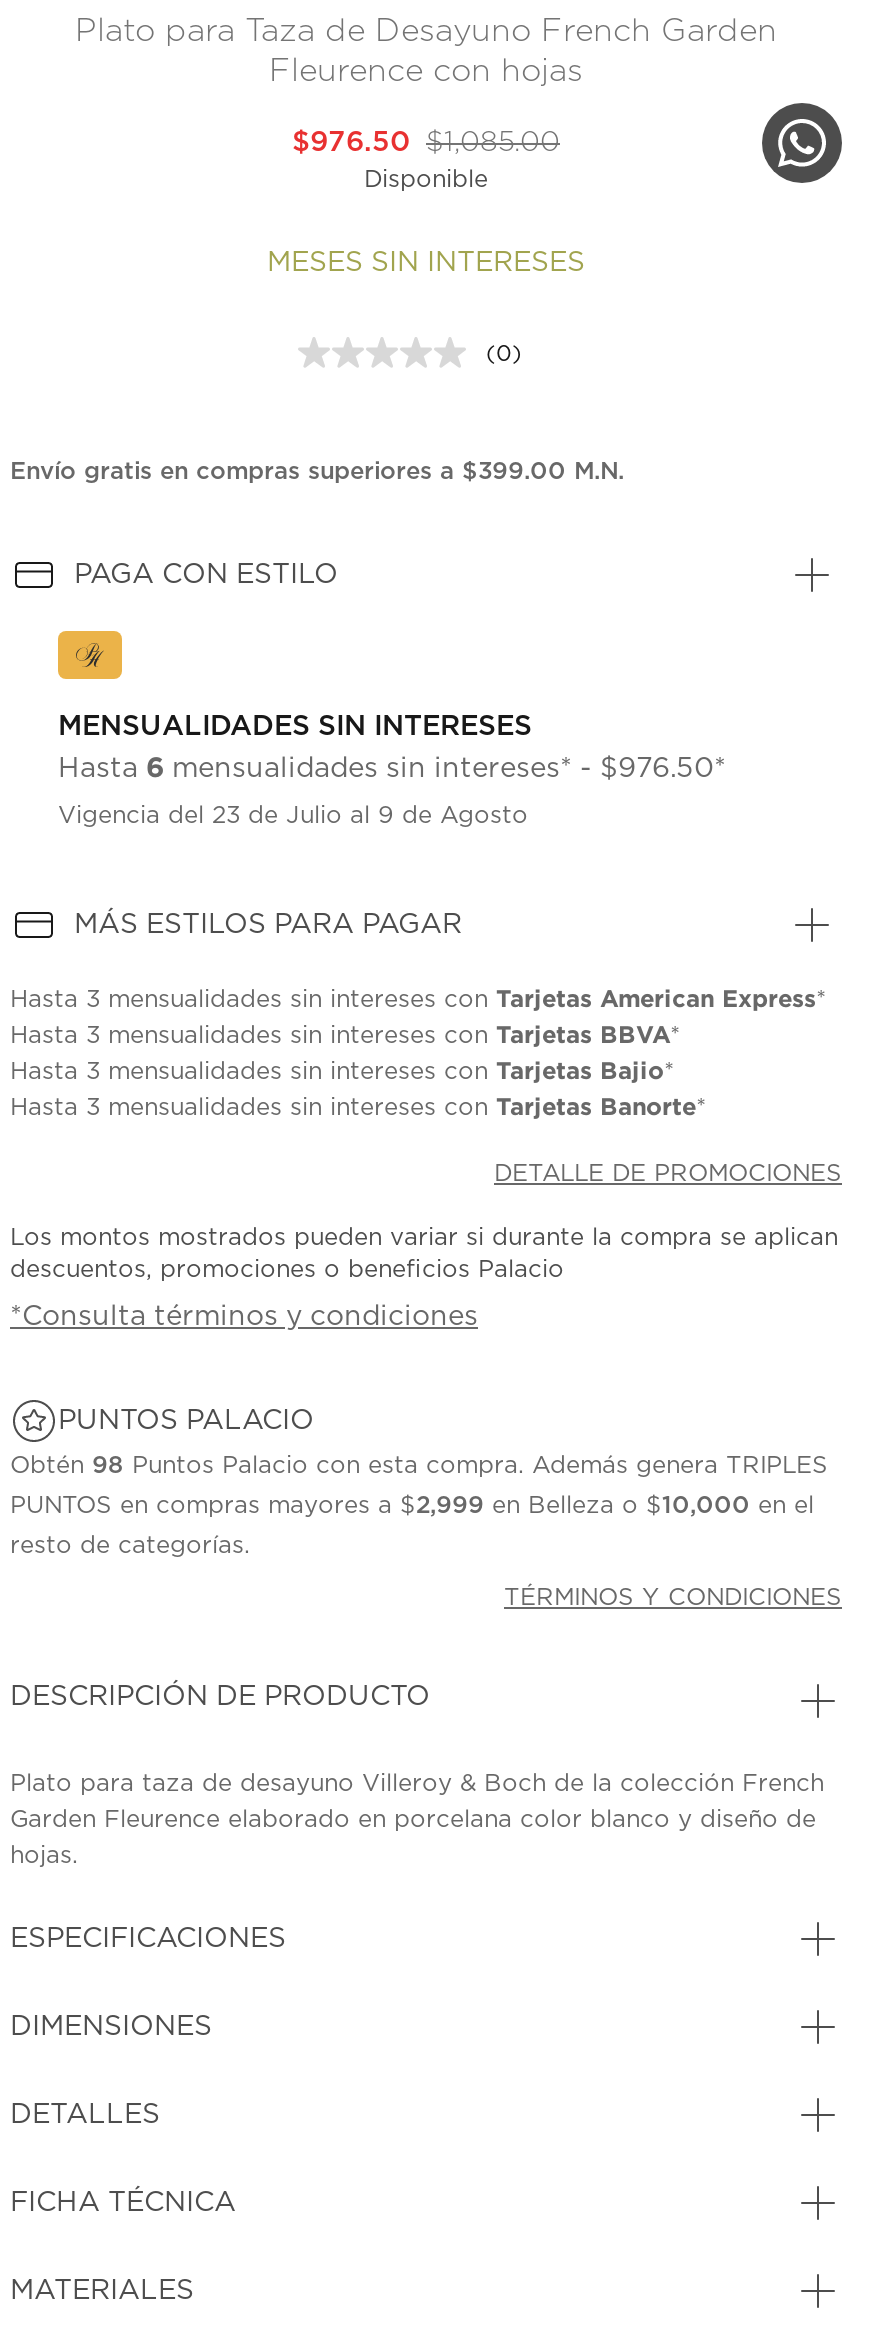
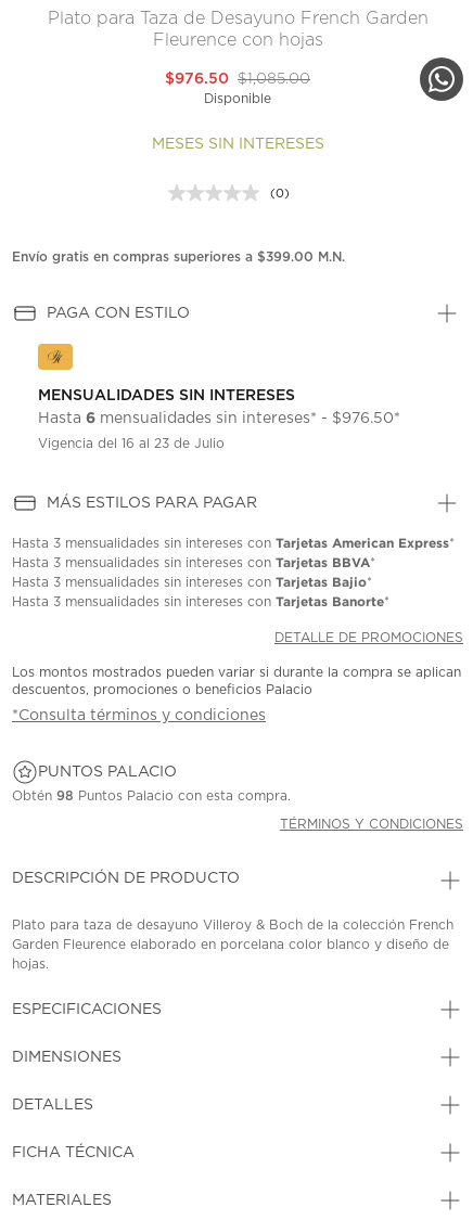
[58,804,528,828] Vigencia del 23 de Julio al 9 de Agosto -> [38,437,225,450] Vigencia del 16 al 23 de Julio
[10,1454,828,1558] Obtén 98 Puntos Palacio con esta compra. Además genera TRIPLES | PUNTOS en compras mayores a $2,999 en Belleza o $10,000 en el | resto de categorías. -> [12,790,291,803] Obtén 98 Puntos Palacio con esta compra.

